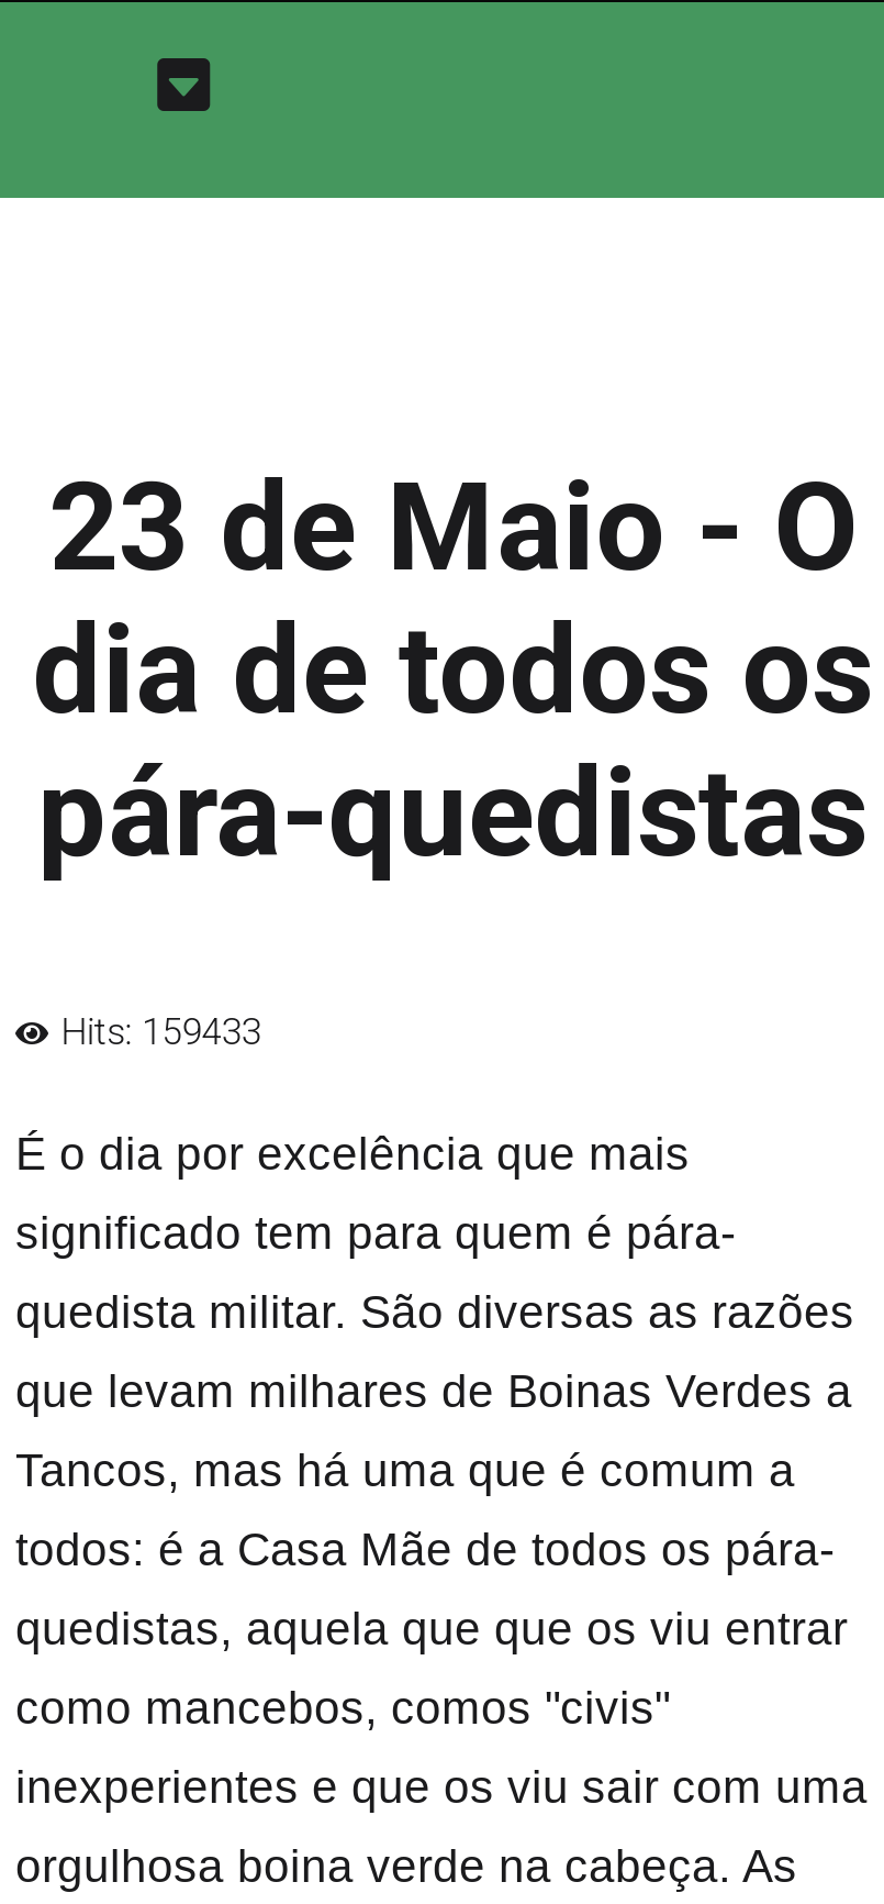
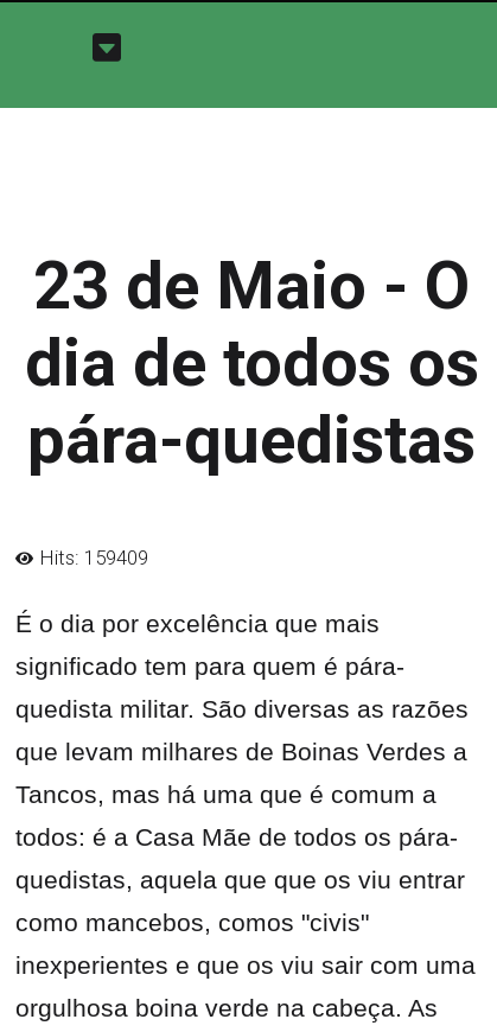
[61,1009,261,1053] Hits: 159433 -> [40,546,148,569] Hits: 159409

